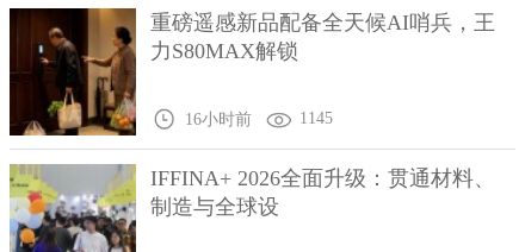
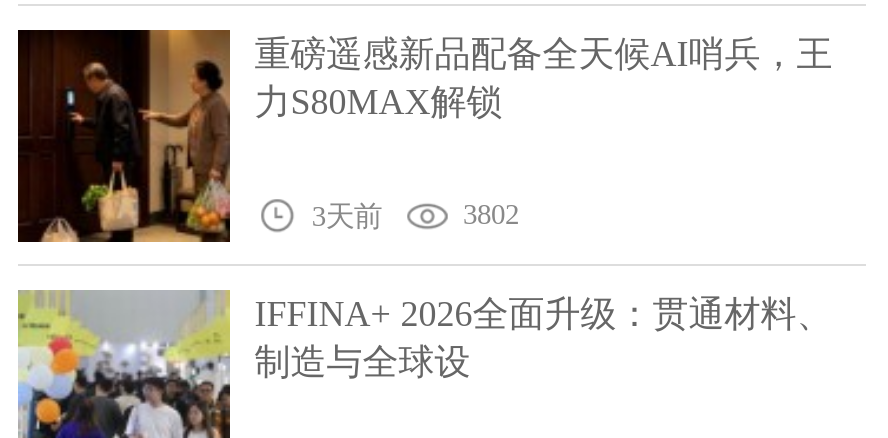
[185,109,333,129] 16小时前 | 1145 -> [312,197,519,231] 3天前 | 3802

